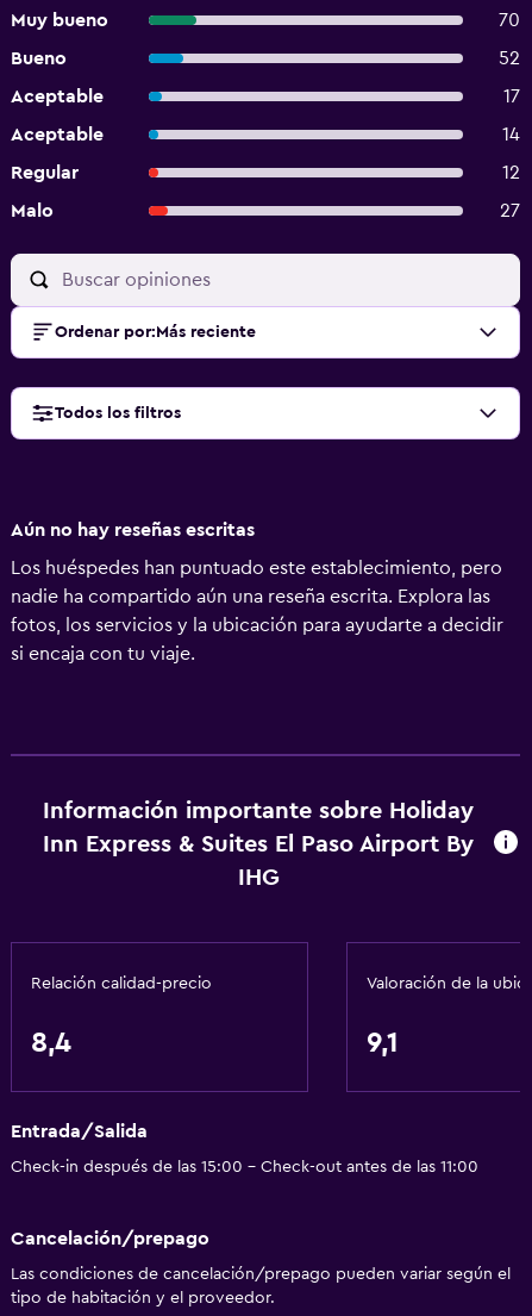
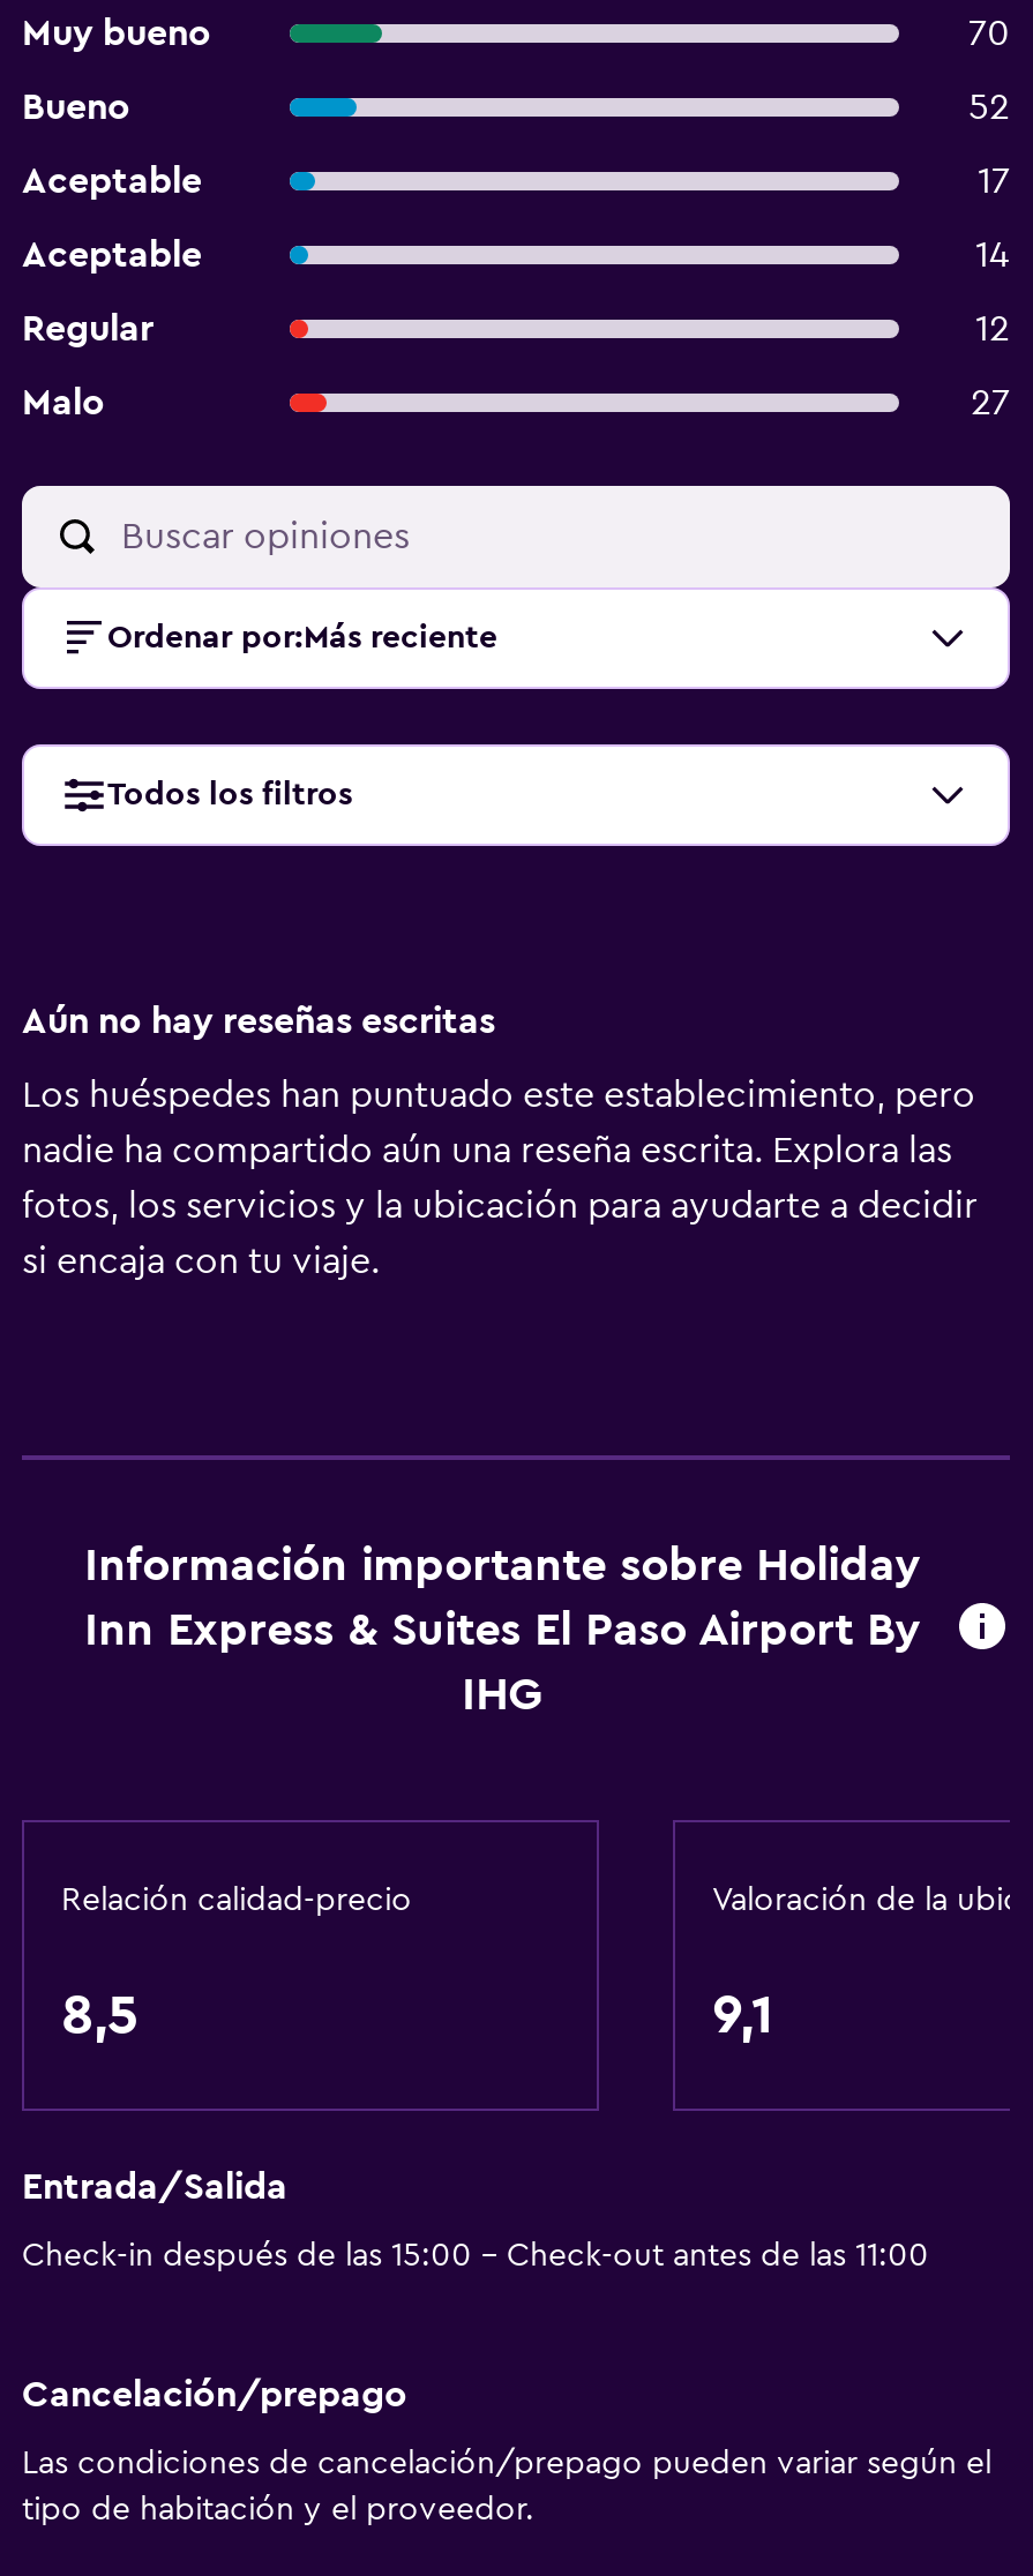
[31,1029,71,1058] 8,4 -> [61,1989,140,2044] 8,5

